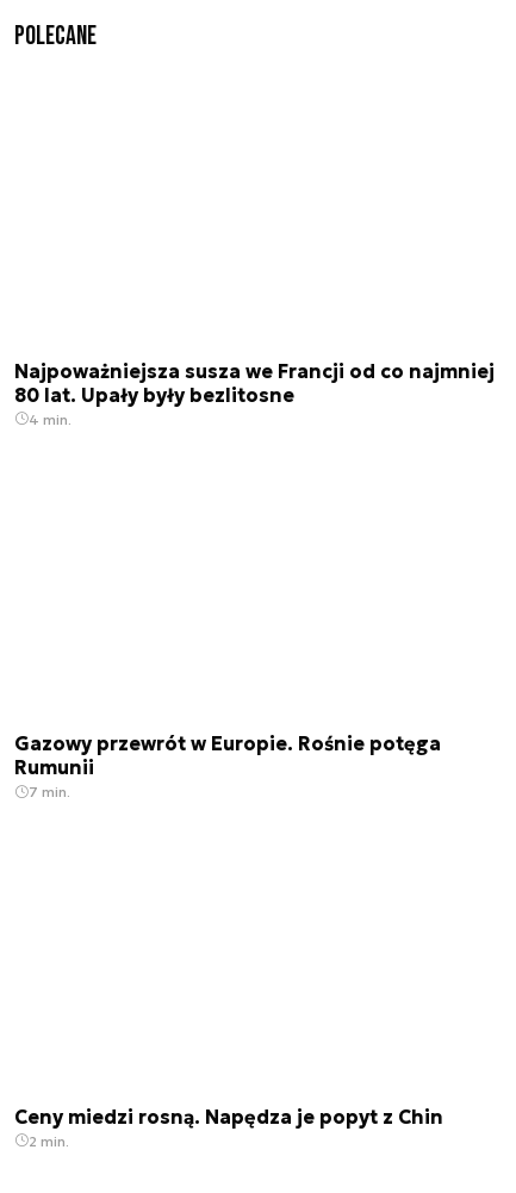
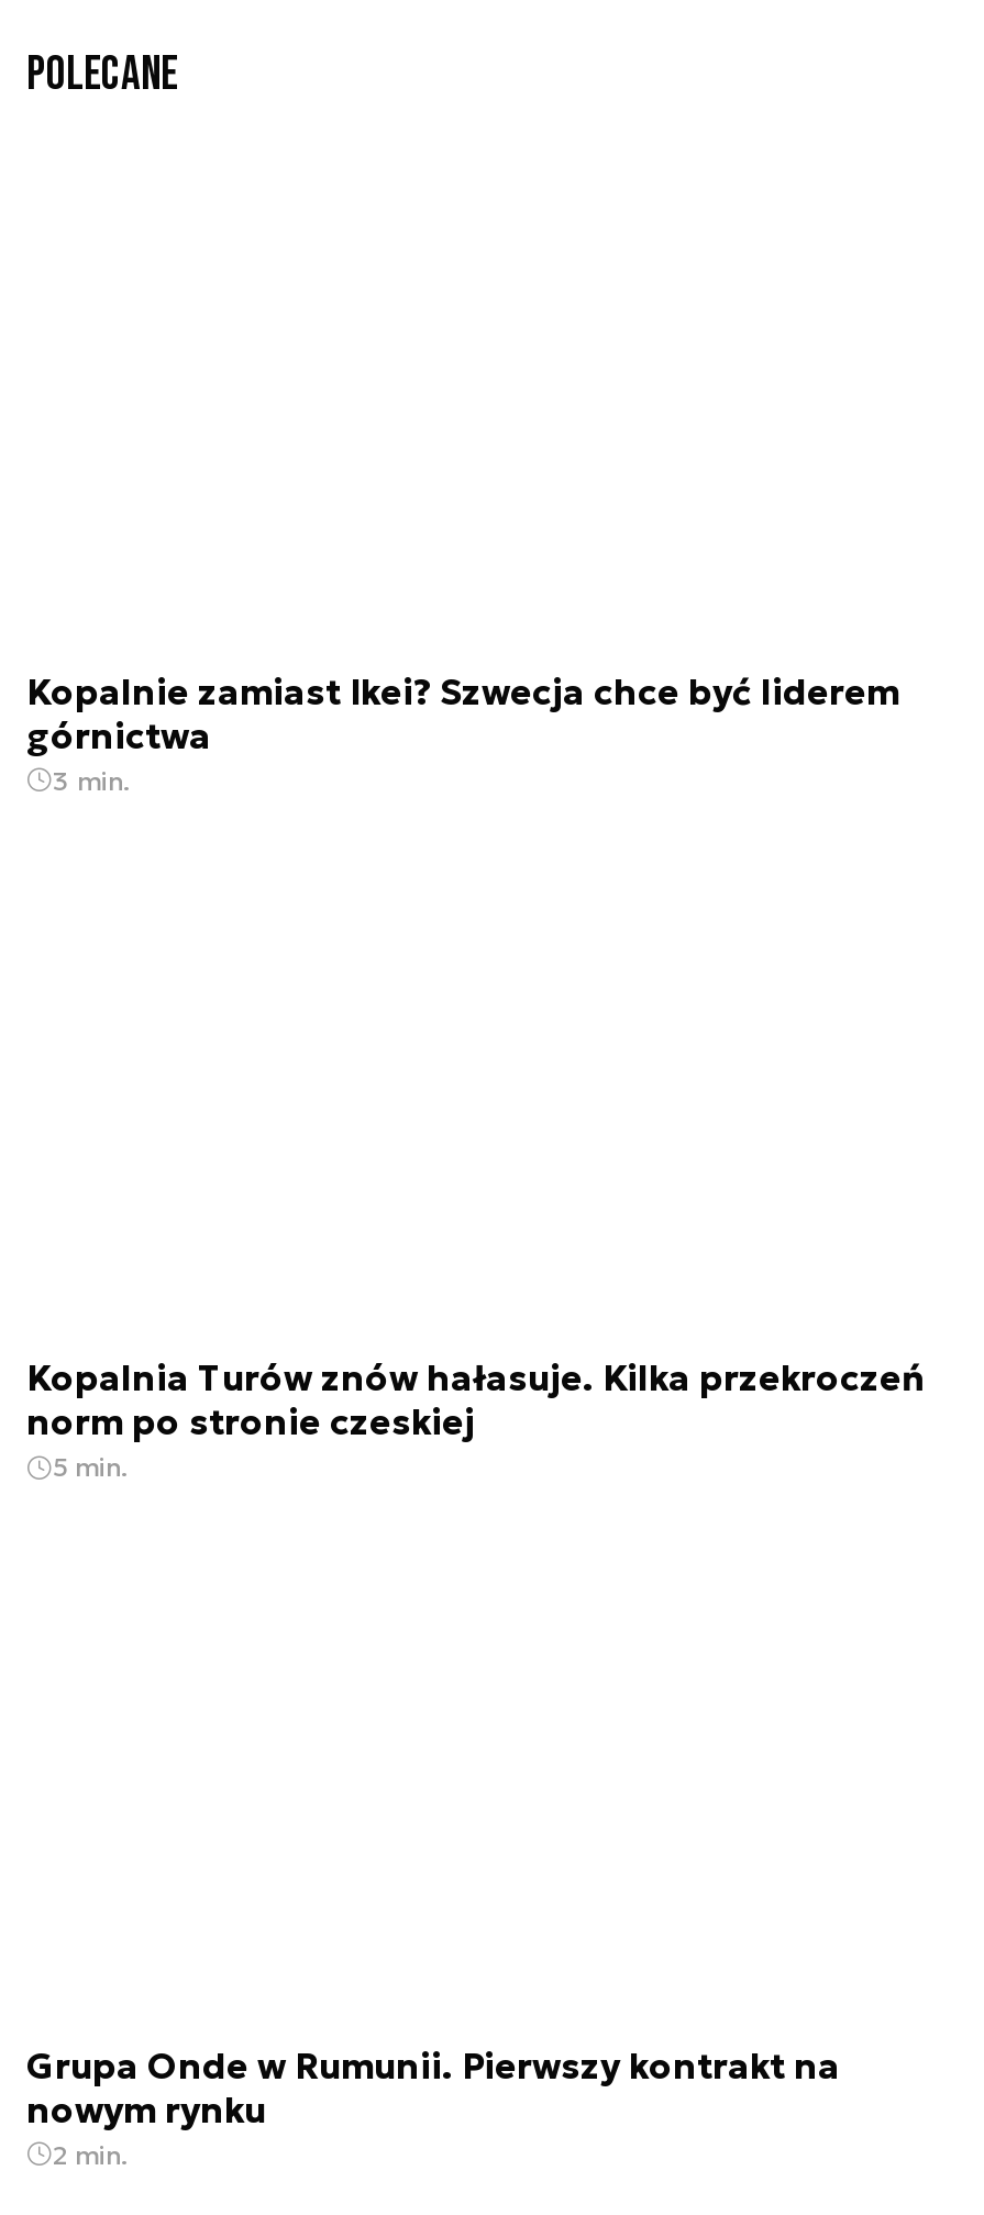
[14,359,495,428] Najpoważniejsza susza we Francji od co najmniej | 80 lat. Upały były bezlitosne | 4 min. -> [26,669,899,796] Kopalnie zamiast Ikei? Szwecja chce być liderem | górnictwa | 3 min.
[14,732,441,801] Gazowy przewrót w Europie. Rośnie potęga | Rumunii | 7 min. -> [26,1356,924,1484] Kopalnia Turów znów hałasuje. Kilka przekroczeń | norm po stronie czeskiej | 5 min.
[14,1105,443,1128] Ceny miedzi rosną. Napędza je popyt z Chin -> [26,2043,840,2131] Grupa Onde w Rumunii. Pierwszy kontrakt na | nowym rynku

